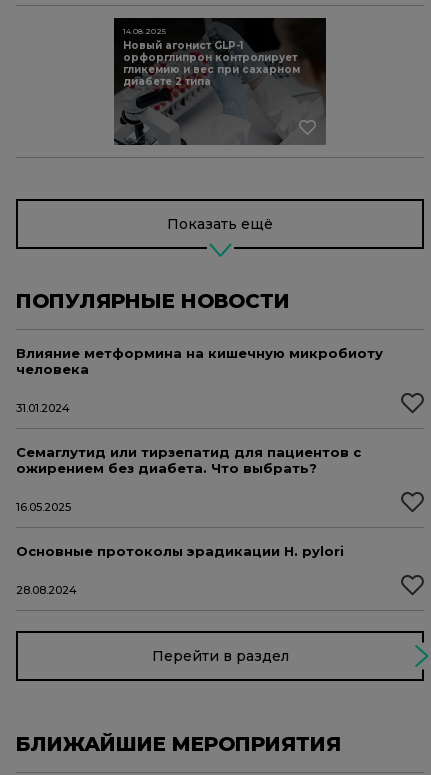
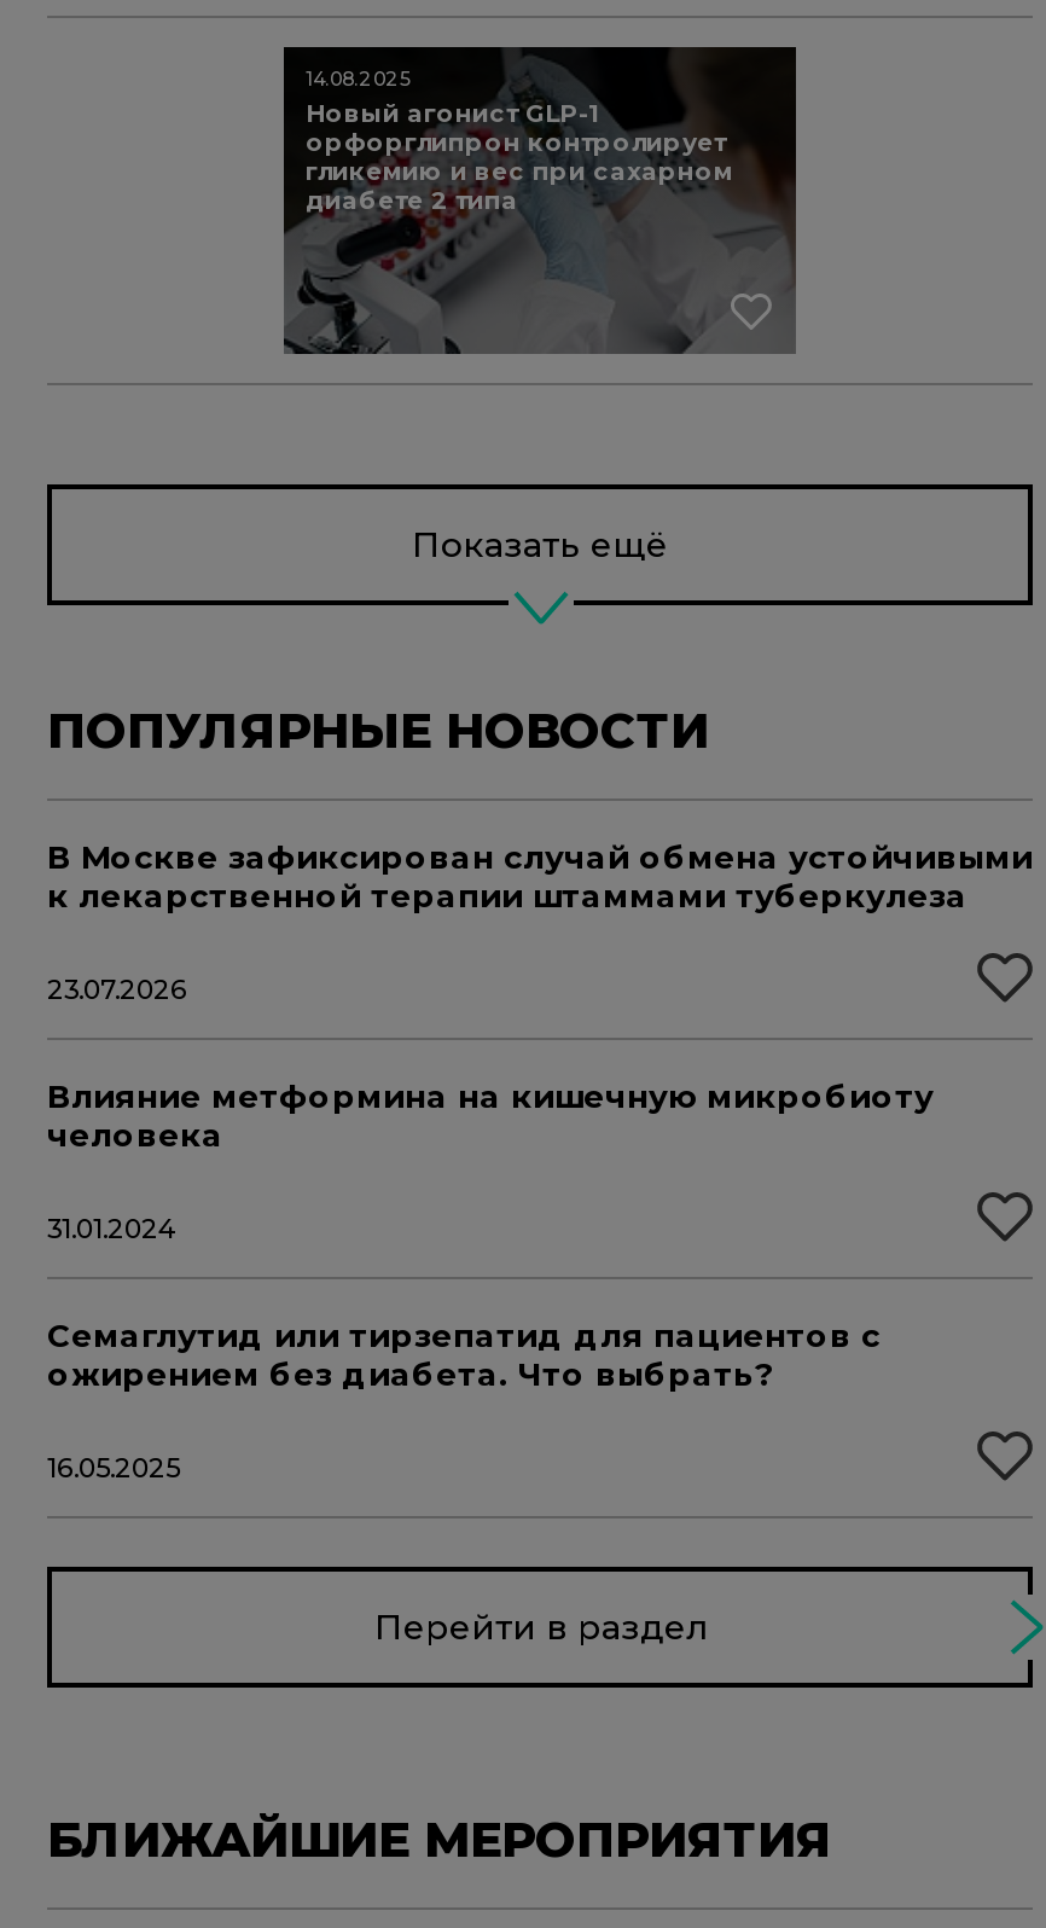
none -> [47,838,1033,1007] В Москве зафиксирован случай обмена устойчивыми | к лекарственной терапии штаммами туберкулеза | 23.07.2026
moved [16,345,383,514] -> [47,1077,934,1486]: Влияние метформина на кишечную микробиоту | человека | 31.01.2024 | Семаглутид или тирзепатид для пациентов с | ожирением без диабета. Что выбрать? | 16.05.2025
[16,543,344,597] Основные протоколы эрадикации H. pylori | 28.08.2024 -> none

